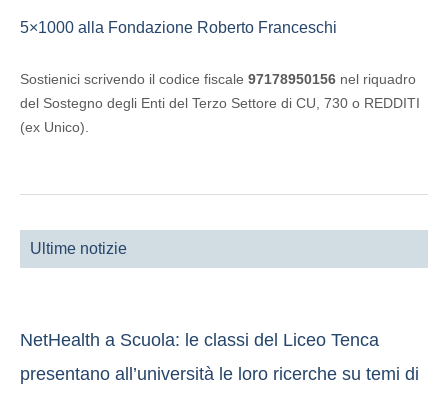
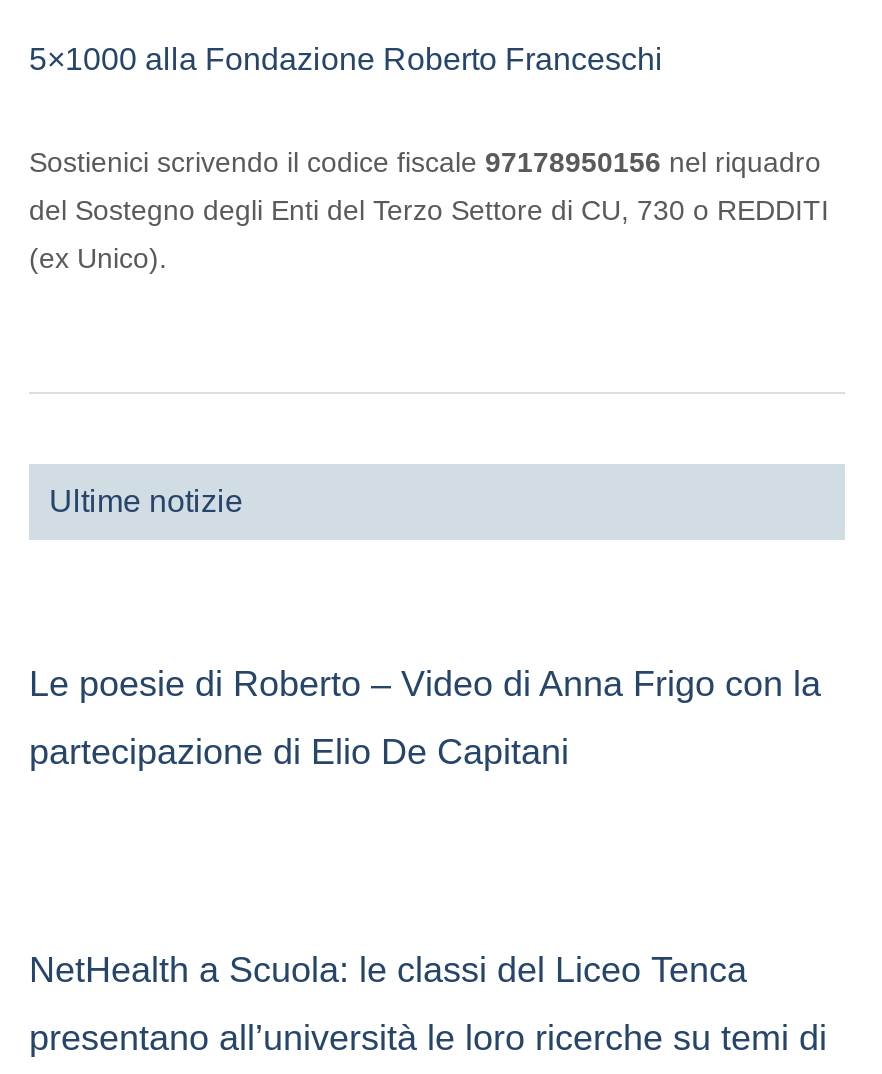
none -> [29,663,821,771] Le poesie di Roberto – Video di Anna Frigo con la | partecipazione di Elio De Capitani

